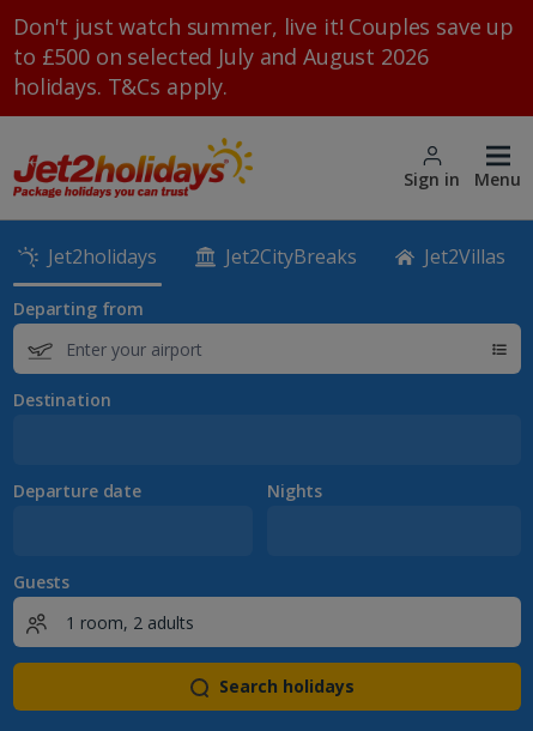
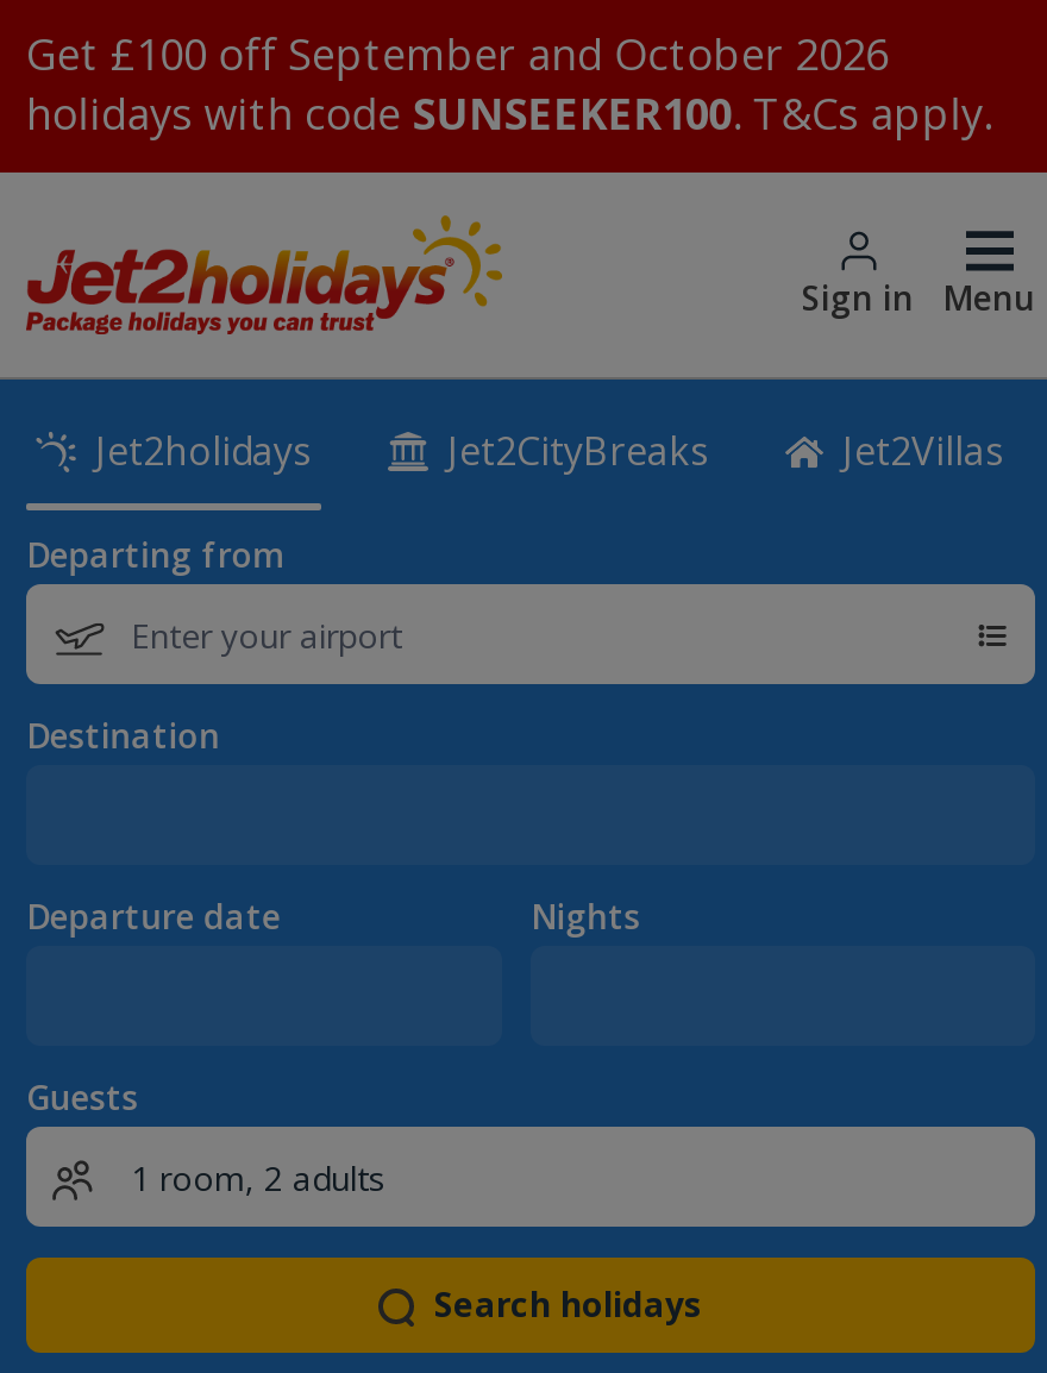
[13,12,514,101] Don't just watch summer, live it! Couples save up | to £500 on selected July and August 2026 | holidays. T&Cs apply. -> [26,25,992,142] Get £100 off September and October 2026 | holidays with code SUNSEEKER100. T&Cs apply.

